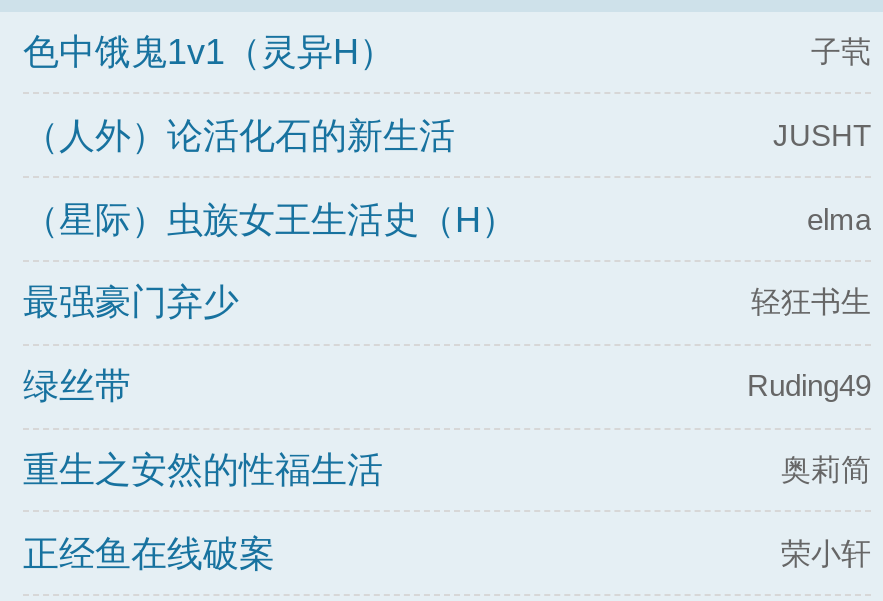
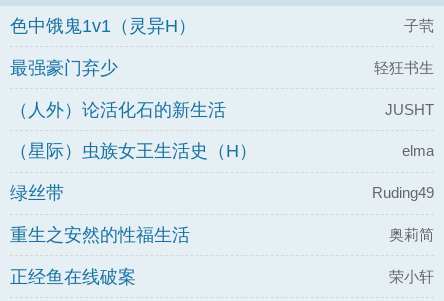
moved [23,116,871,239] -> [10,100,434,161]: （人外）论活化石的新生活 | JUSHT | （星际）虫族女王生活史（H） | elma
moved [23,283,871,323] -> [10,58,434,78]: 最强豪门弃少 | 轻狂书生

